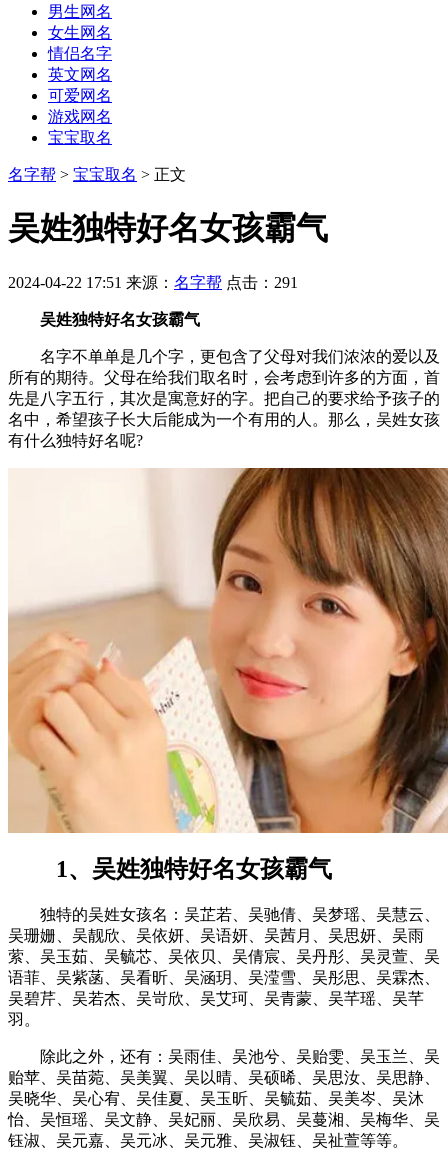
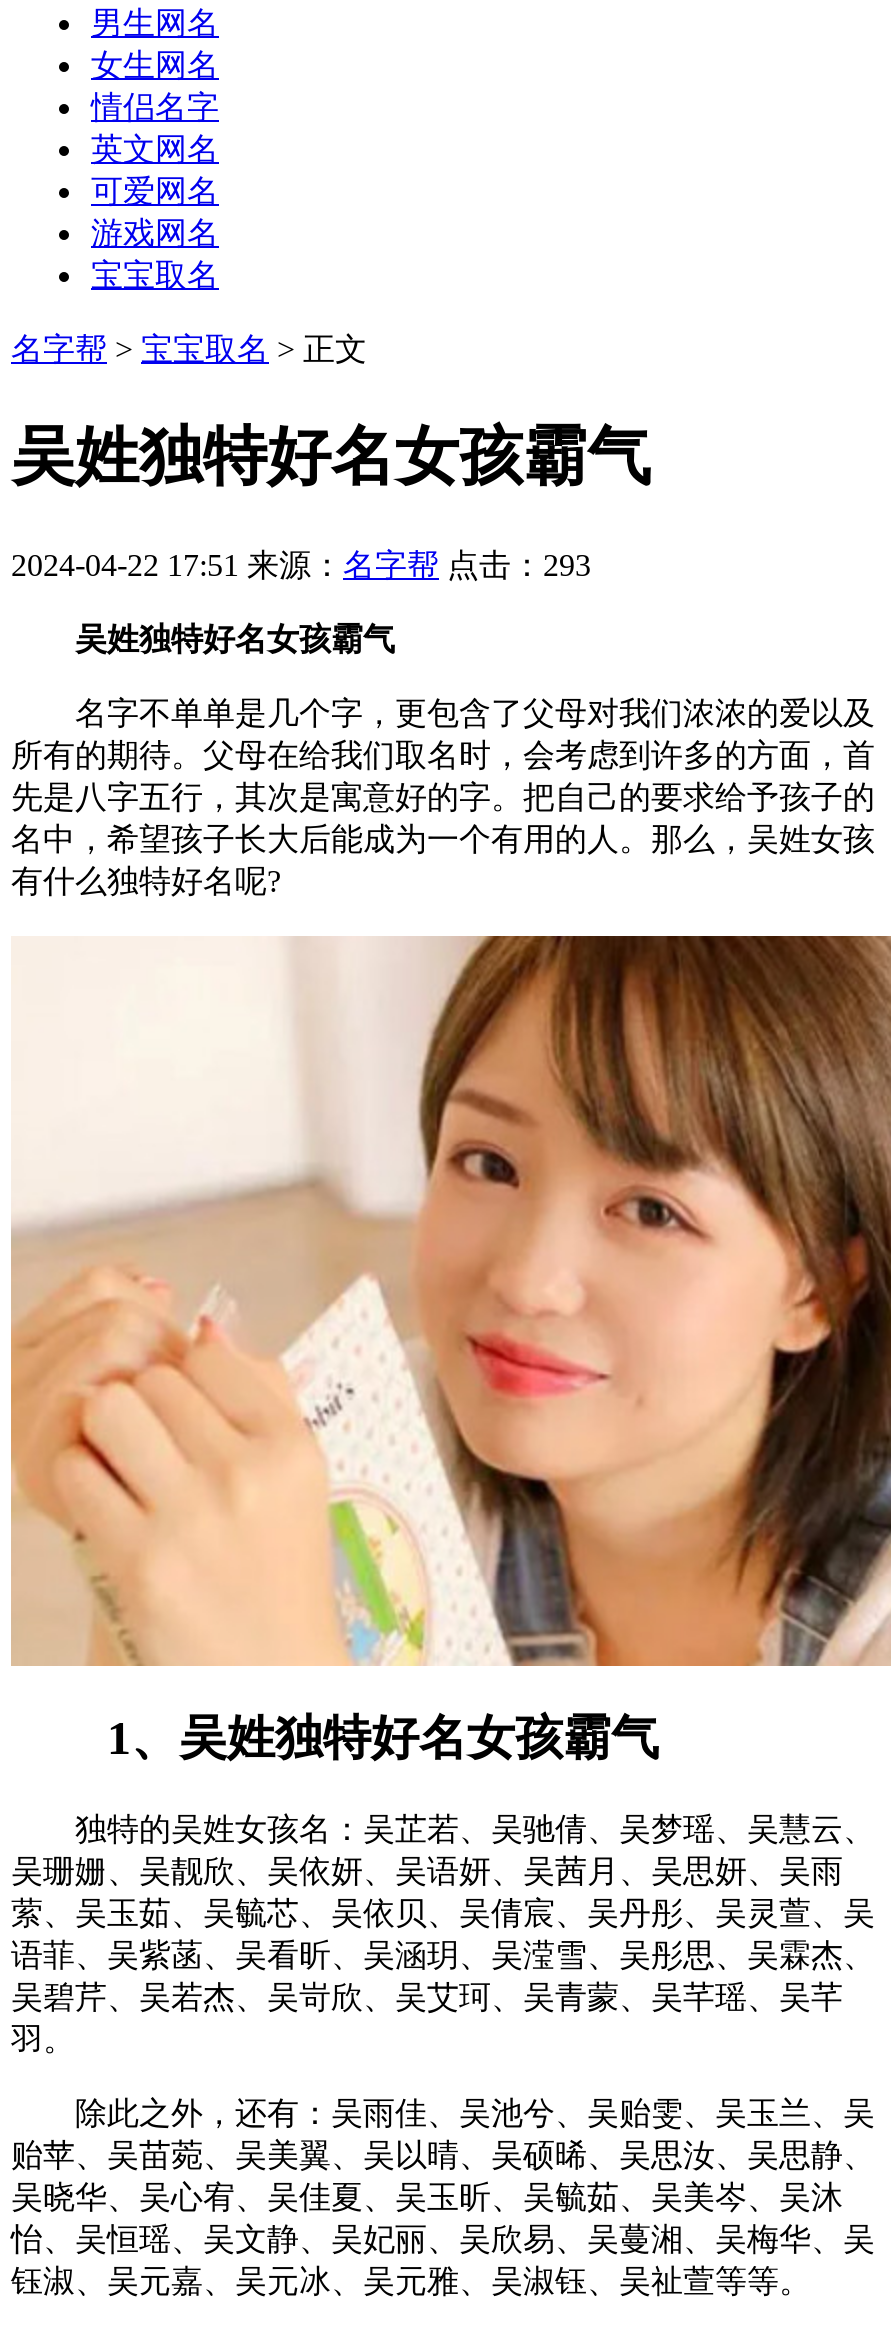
[8,274,298,291] 2024-04-22 17:51来源：名字帮 点击：291 -> [11,548,591,582] 2024-04-22 17:51来源：名字帮 点击：293

